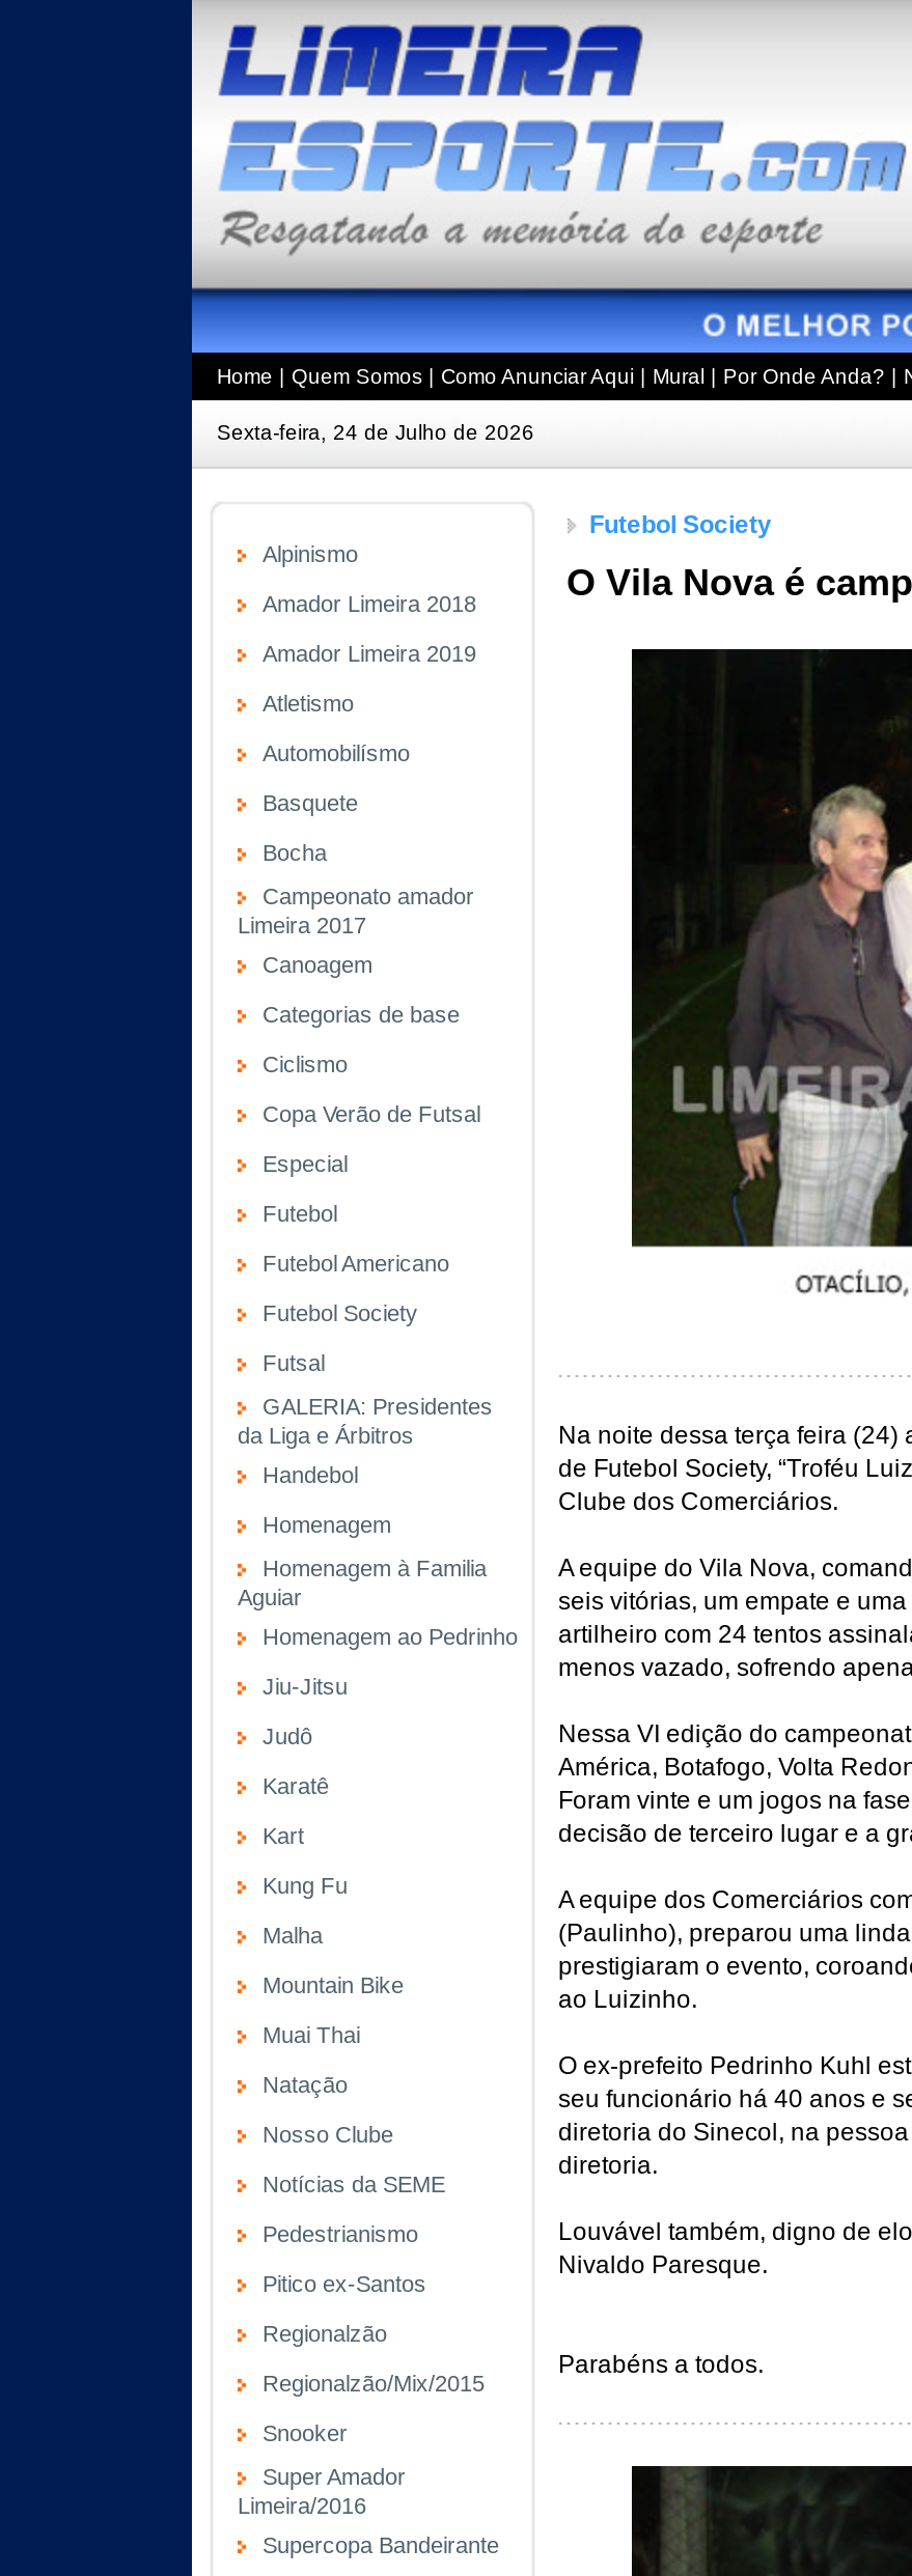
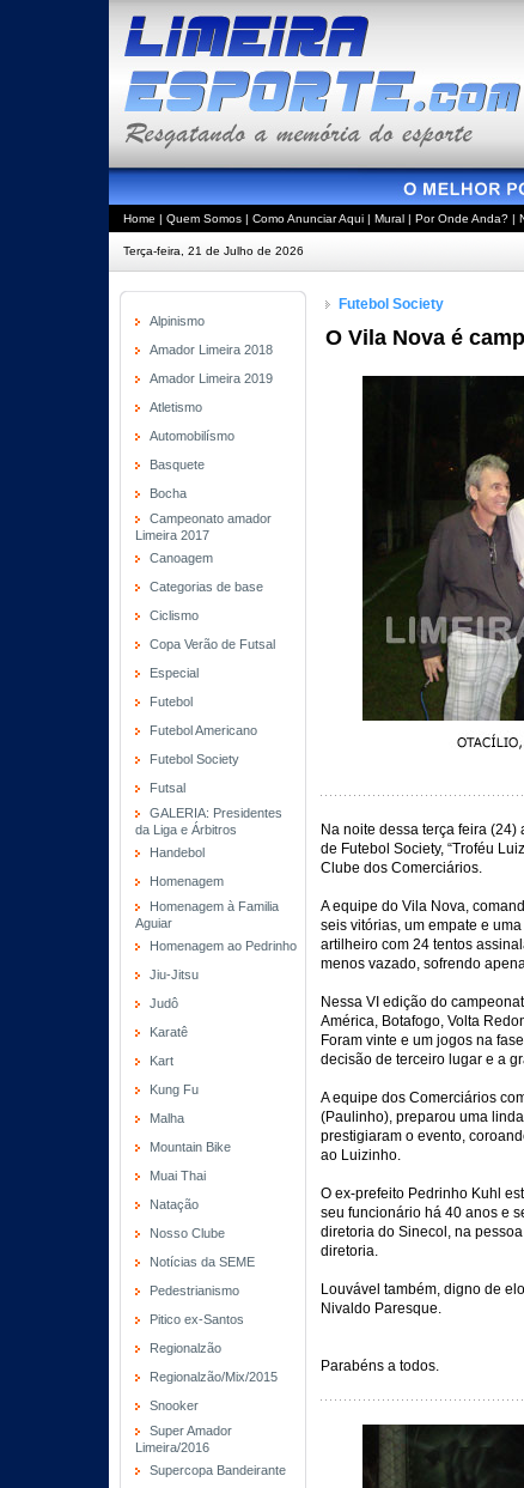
[217,421,534,444] Sexta-feira, 24 de Julho de 2026 -> [123,244,304,257] Terça-feira, 21 de Julho de 2026

